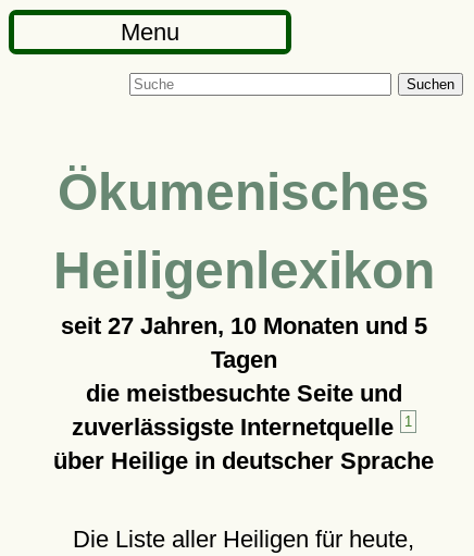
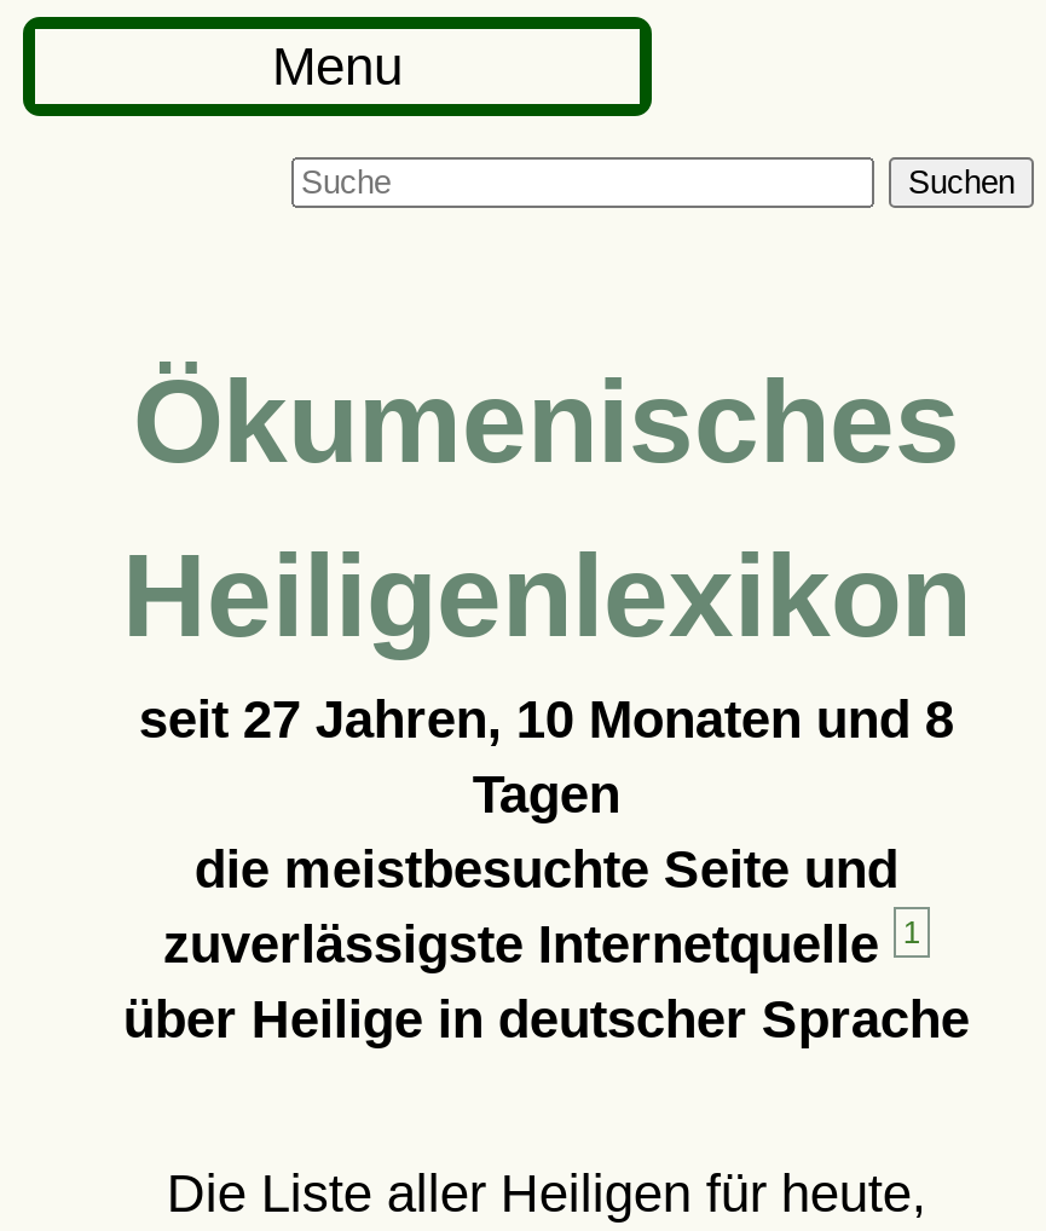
[61,312,427,339] seit 27 Jahren, 10 Monaten und 5 -> [139,689,954,750] seit 27 Jahren, 10 Monaten und 8

